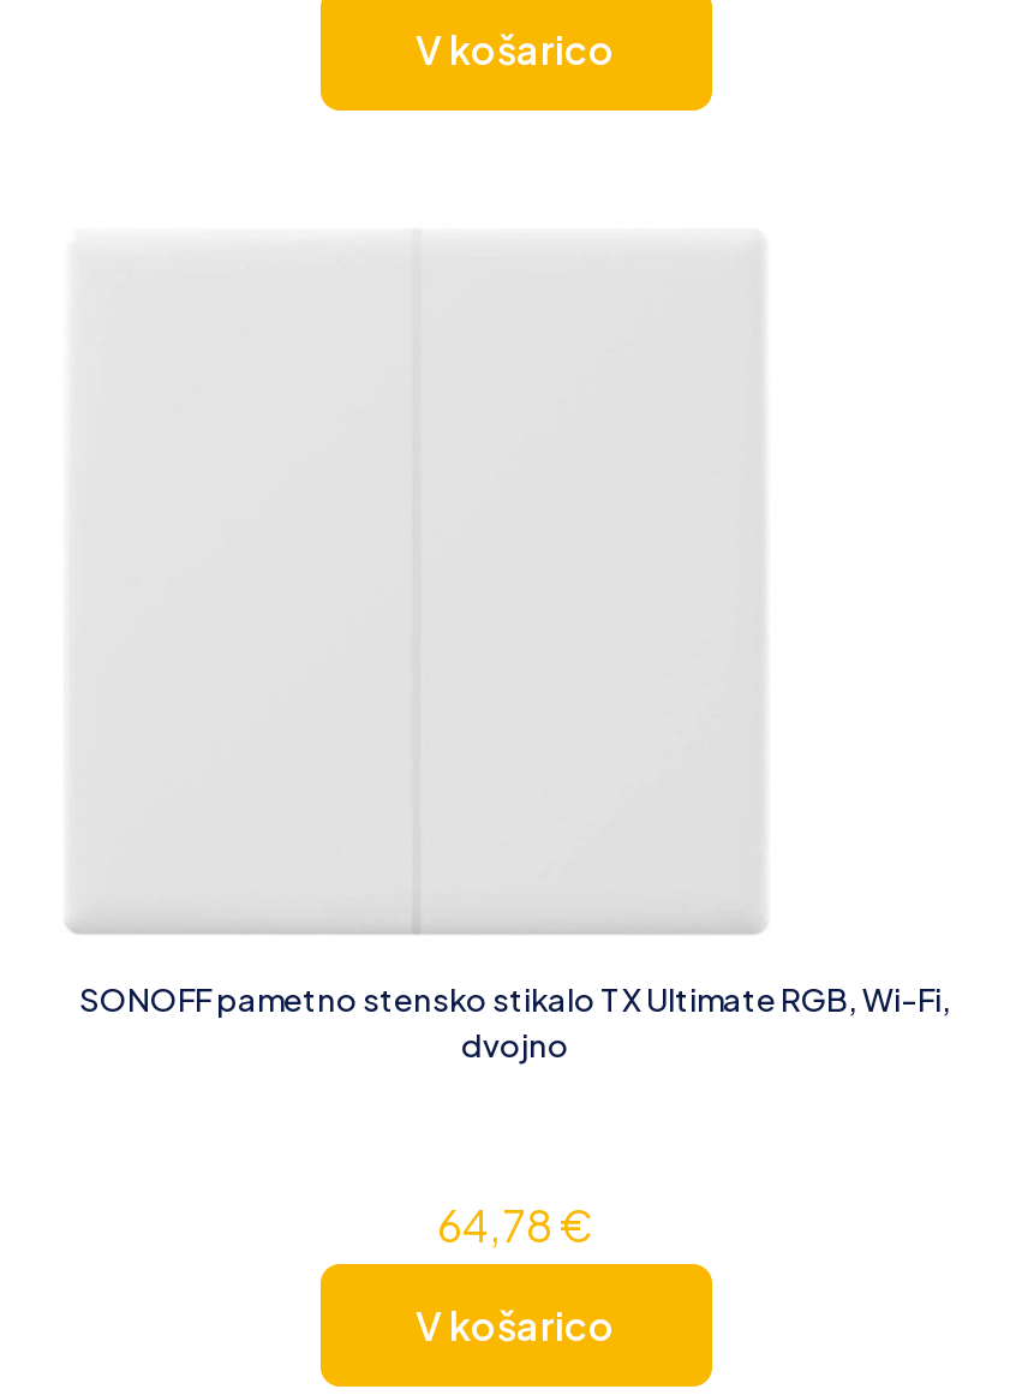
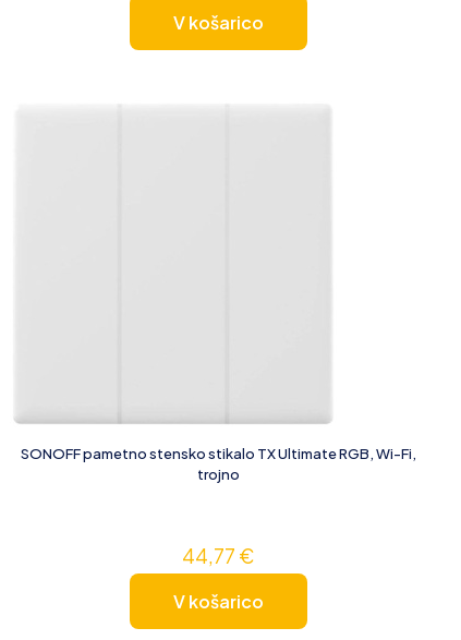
[461,1027,569,1065] dvojno -> [197,466,239,483] trojno
[437,1197,593,1252] 64,78 € -> [182,543,254,568] 44,77 €

